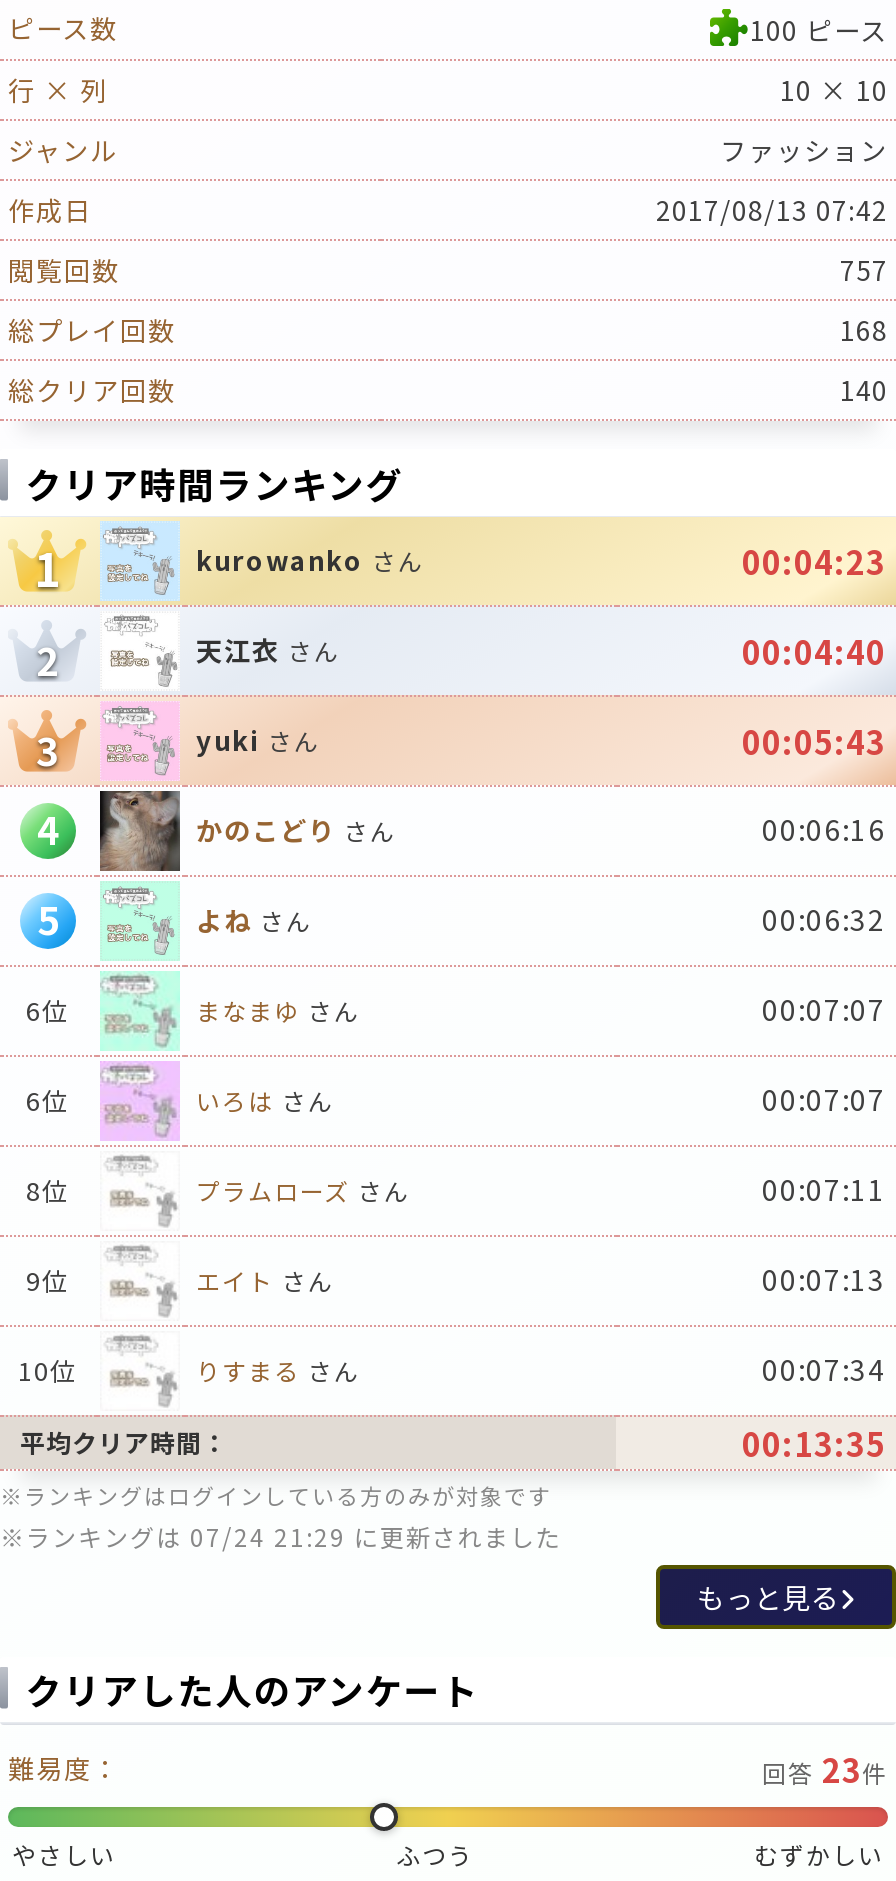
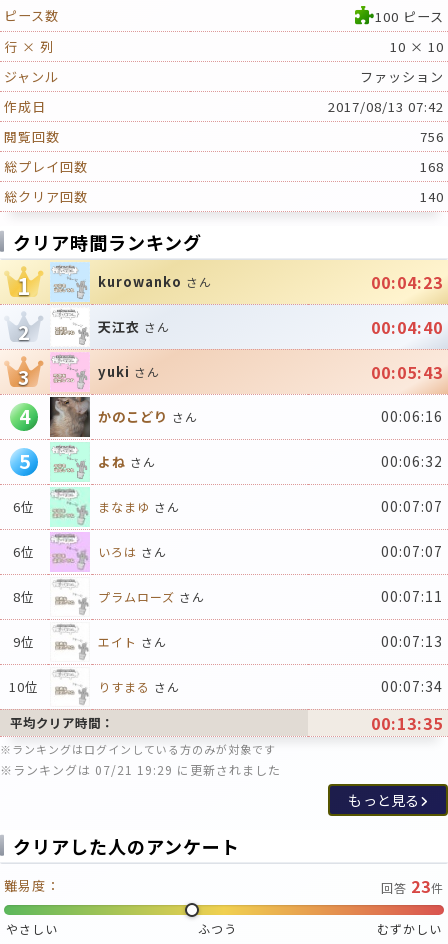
[840,251,888,289] 757 -> [420,127,444,146] 756
[0,1520,562,1554] ※ランキングは 07/24 21:29 に更新されました -> [0,761,281,778] ※ランキングは 07/21 19:29 に更新されました

